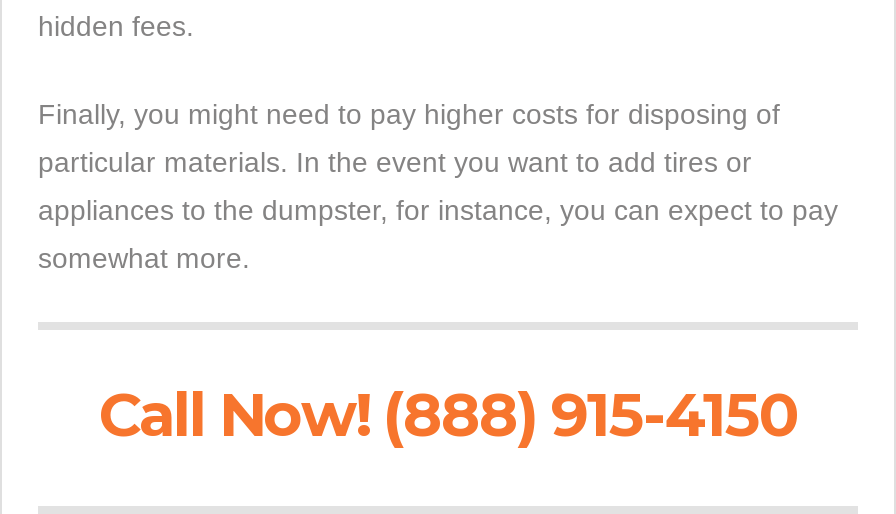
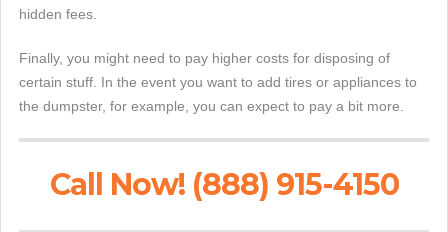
[38,146,838,274] particular materials. In the event you want to add tires or | appliances to the dumpster, for instance, you can expect to pay | somewhat more. -> [19,74,417,114] certain stuff. In the event you want to add tires or appliances to | the dumpster, for example, you can expect to pay a bit more.

